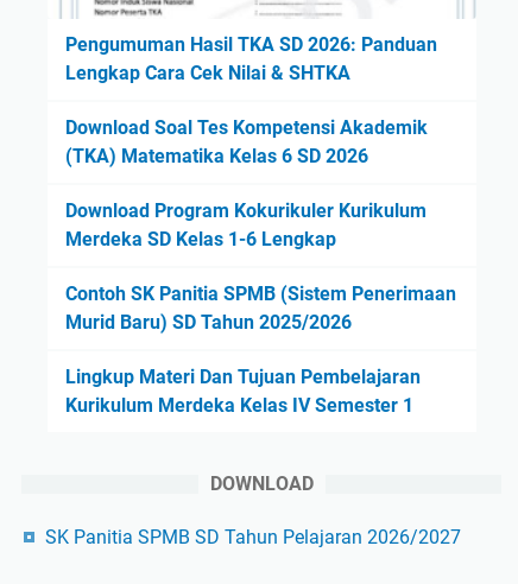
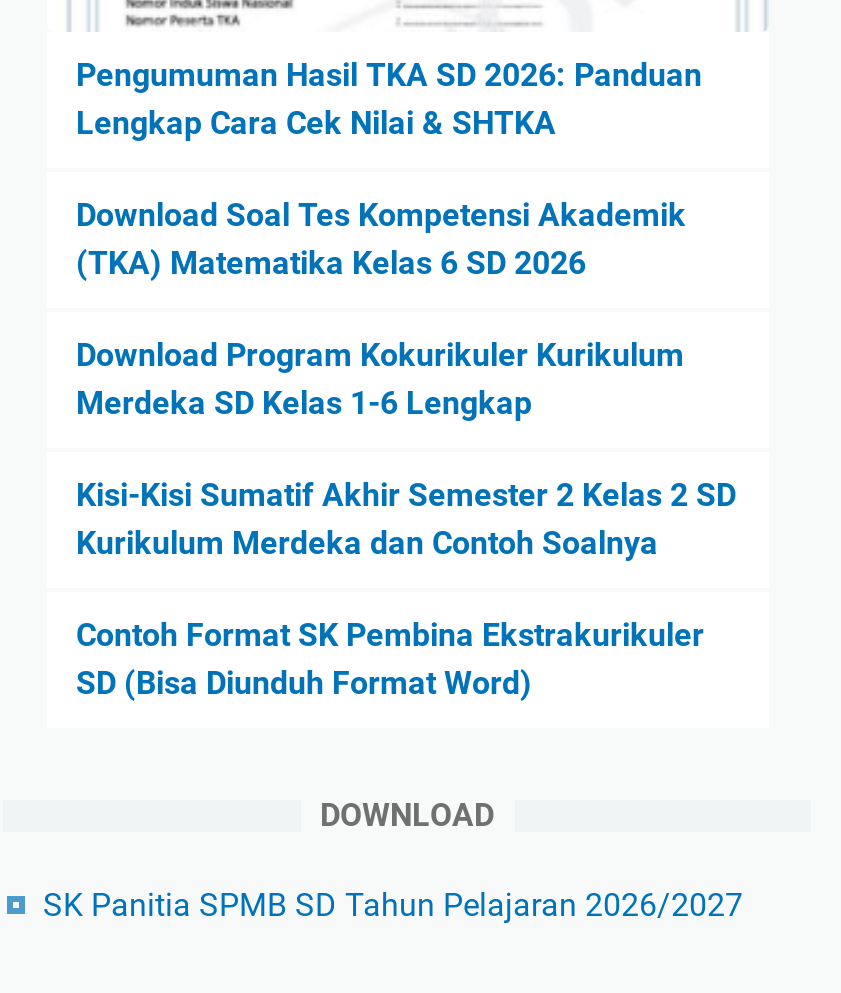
[65,282,456,333] Contoh SK Panitia SPMB (Sistem Penerimaan | Murid Baru) SD Tahun 2025/2026 -> [76,476,736,562] Kisi-Kisi Sumatif Akhir Semester 2 Kelas 2 SD | Kurikulum Merdeka dan Contoh Soalnya
[65,365,420,416] Lingkup Materi Dan Tujuan Pembelajaran | Kurikulum Merdeka Kelas IV Semester 1 -> [76,616,704,702] Contoh Format SK Pembina Ekstrakurikuler | SD (Bisa Diunduh Format Word)

